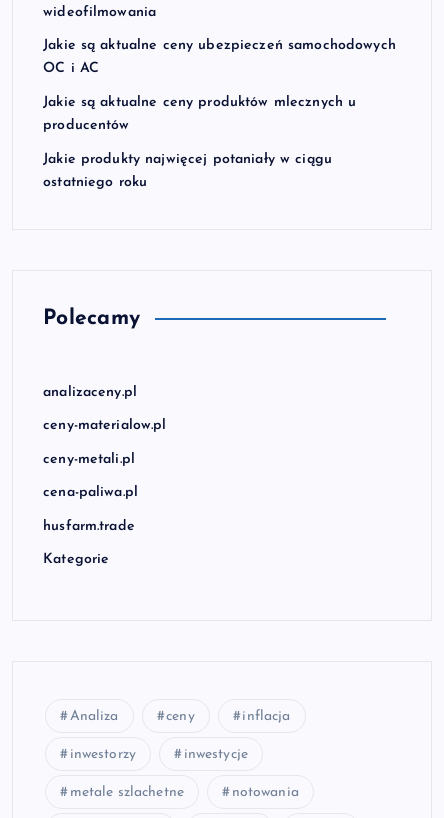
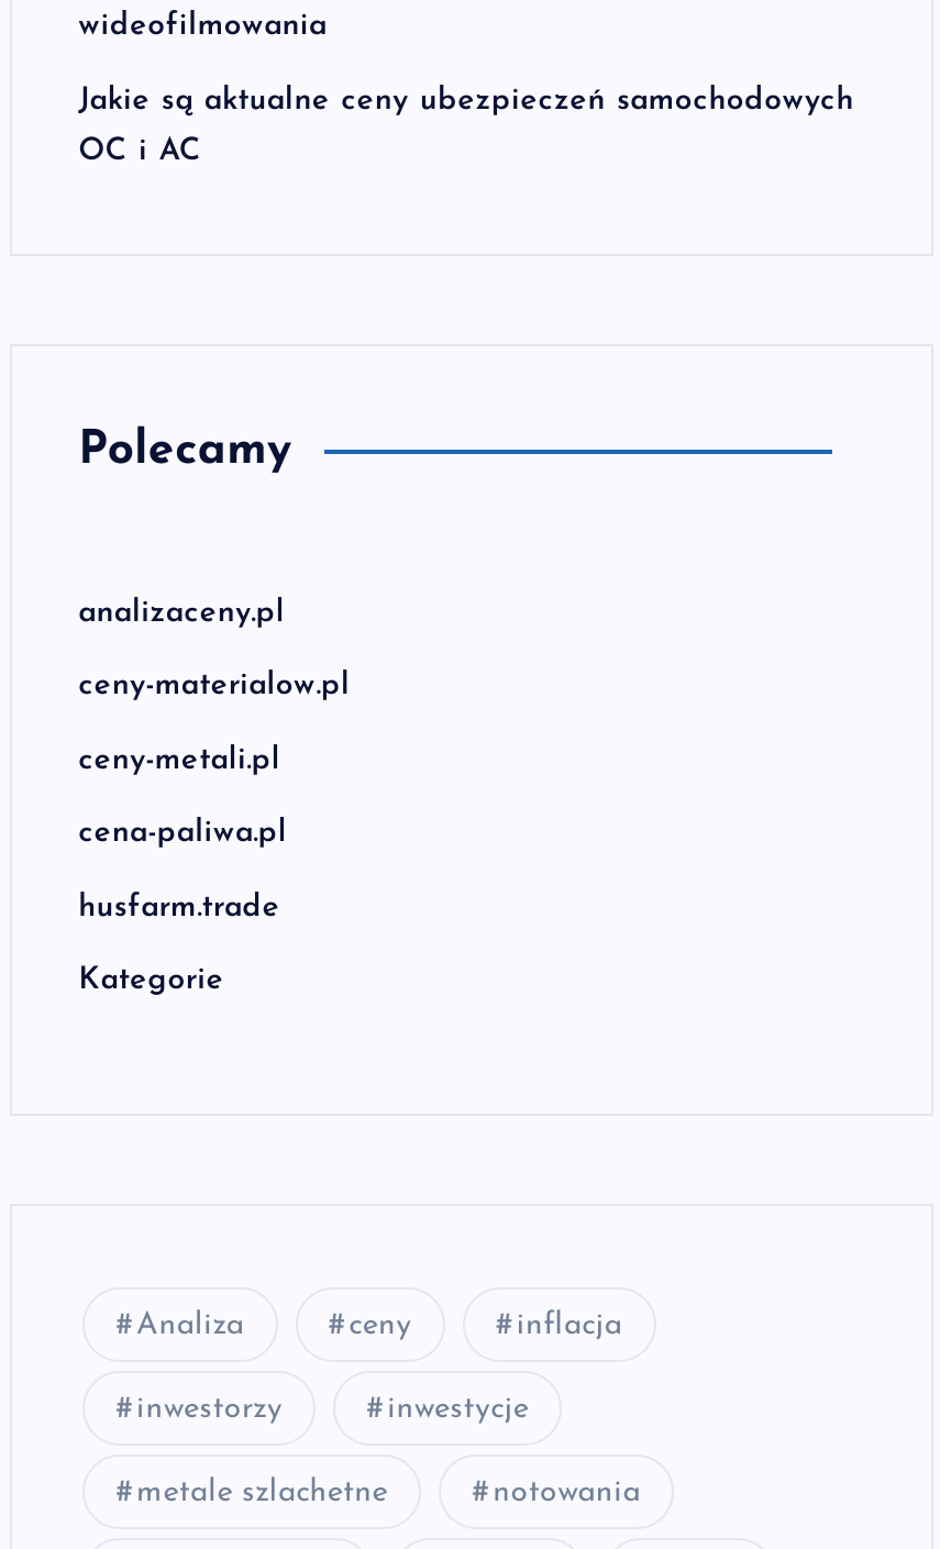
[43,95,356,189] Jakie są aktualne ceny produktów mlecznych u | producentów | Jakie produkty najwięcej potaniały w ciągu | ostatniego roku -> none

